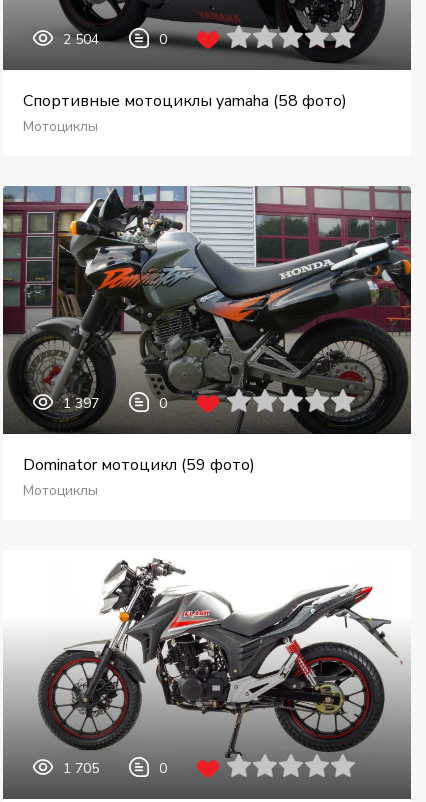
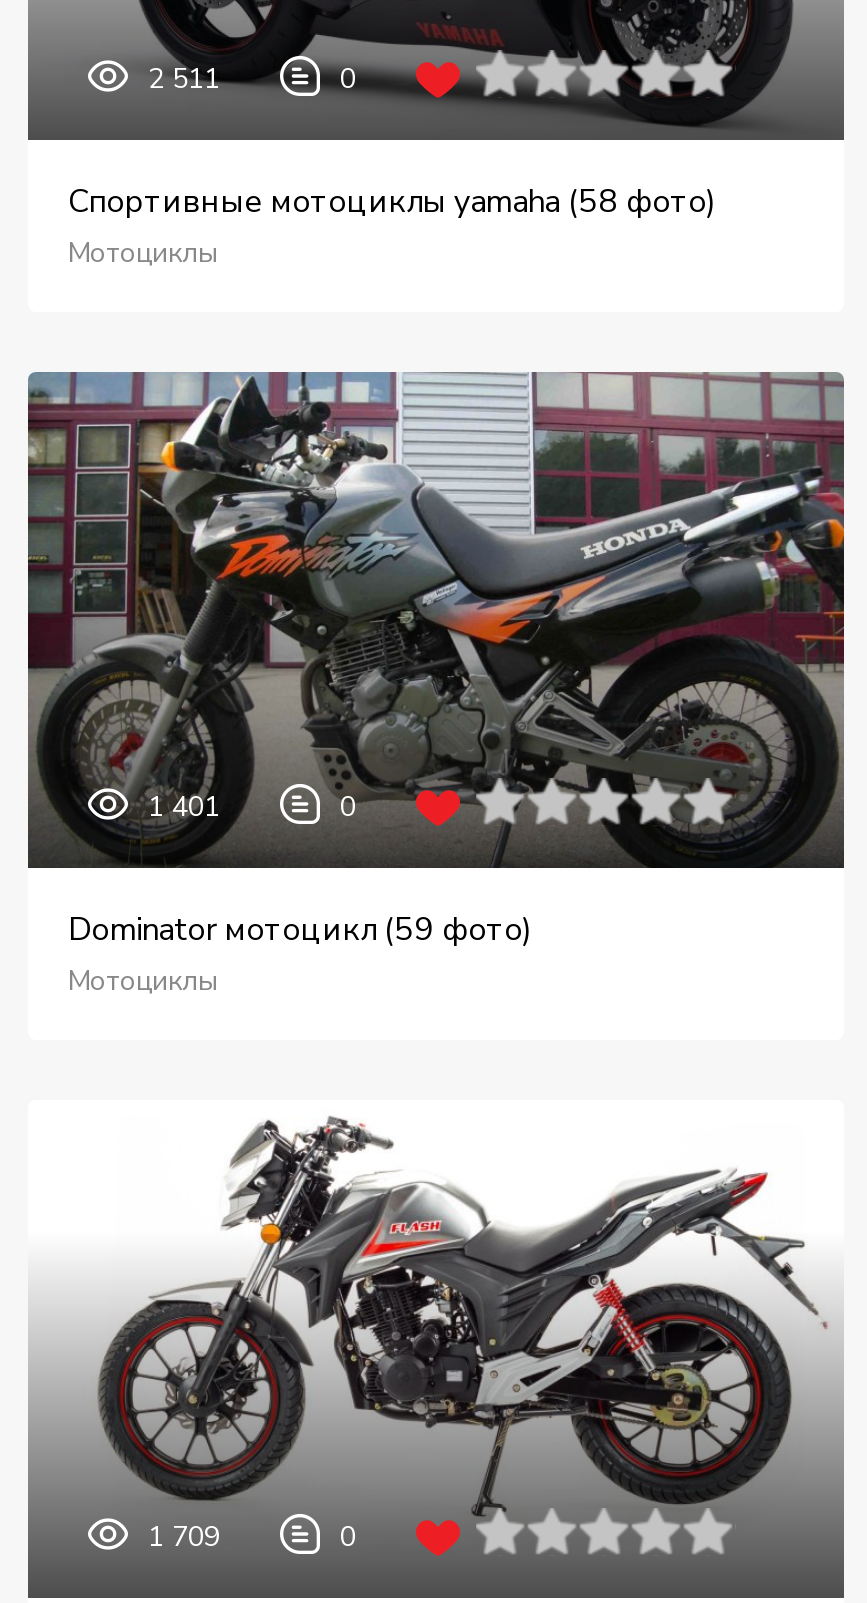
[63,29,99,48] 2 504 -> [148,59,220,97] 2 511
[63,394,99,413] 1 397 -> [148,789,220,827] 1 401
[63,759,99,778] 1 705 -> [148,1518,220,1556] 1 709

